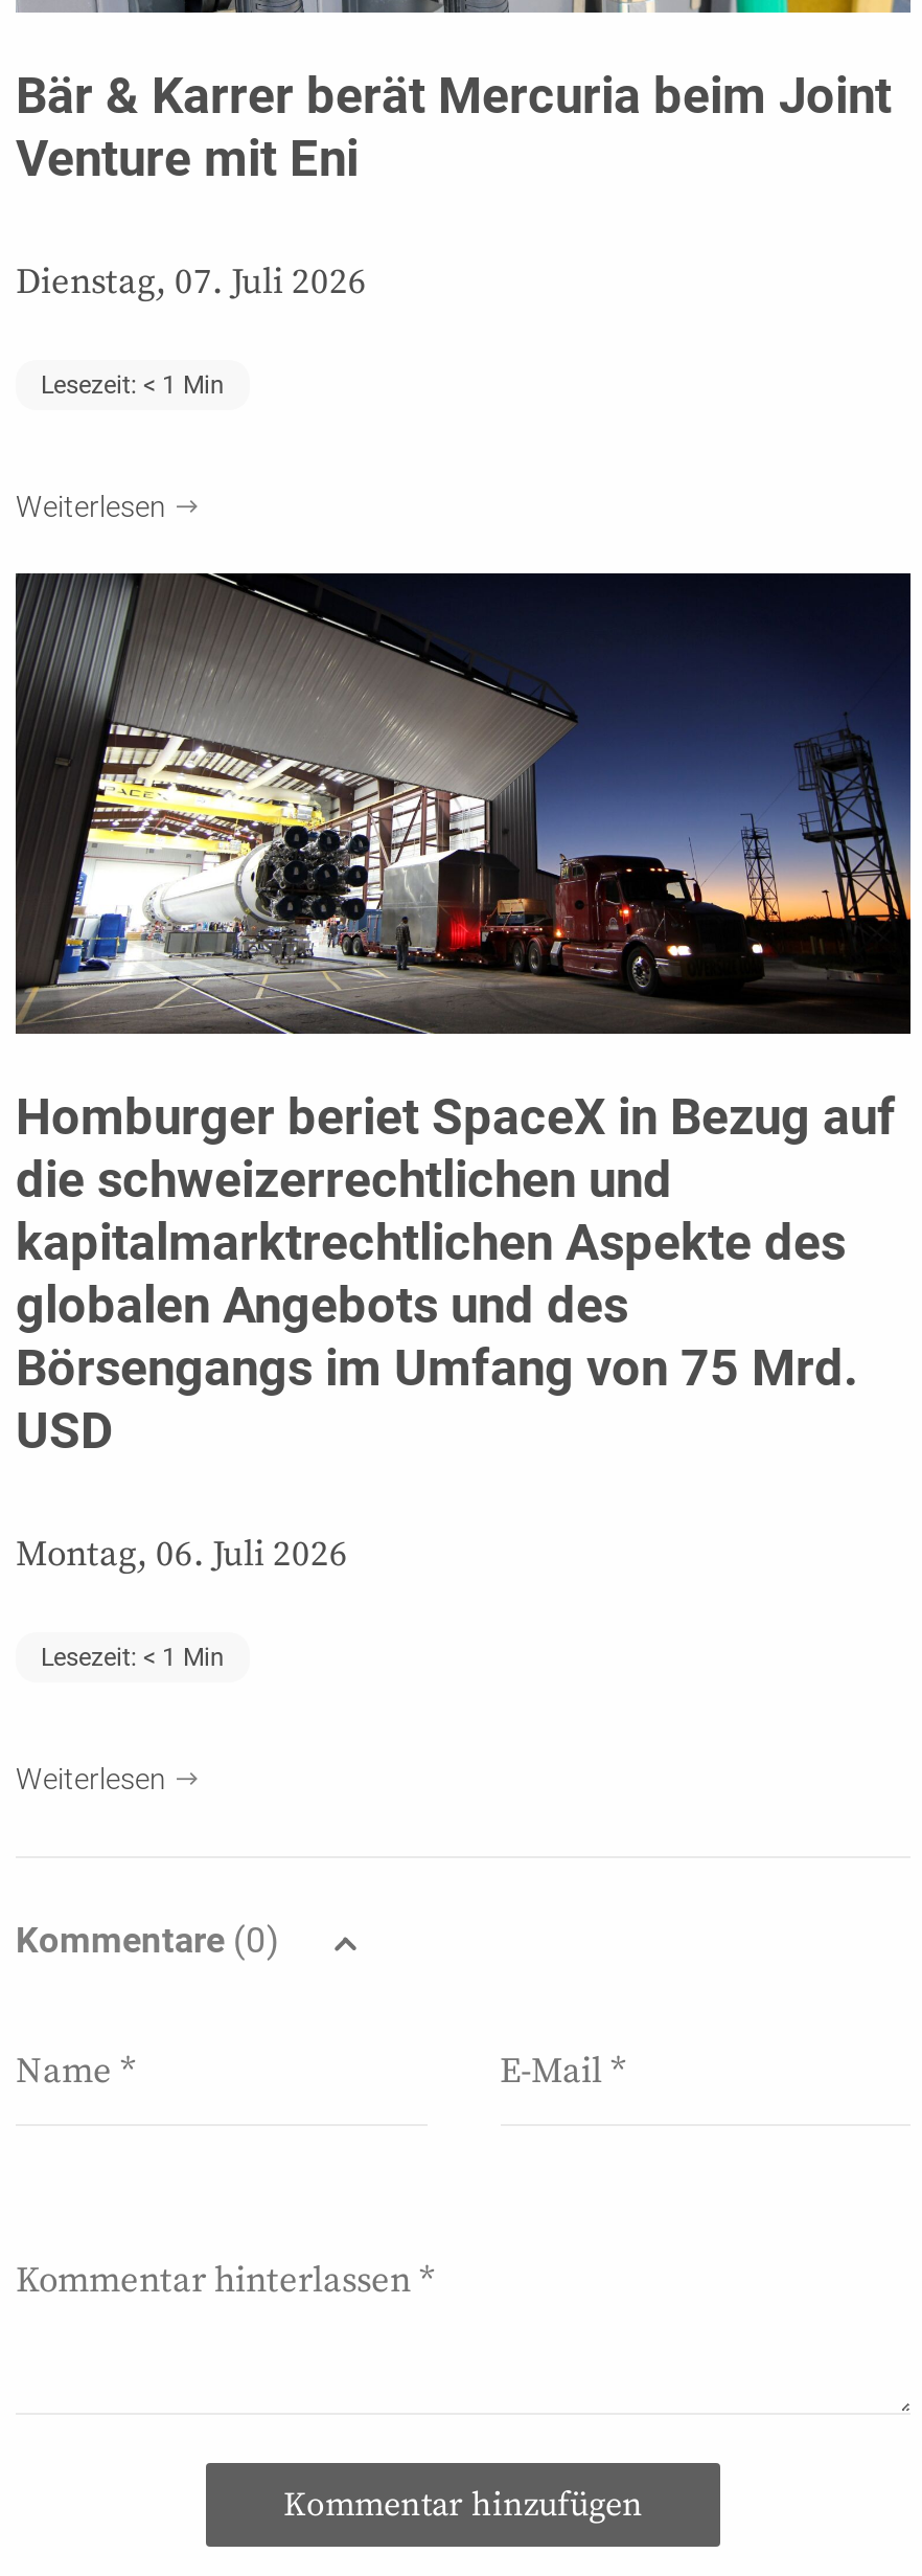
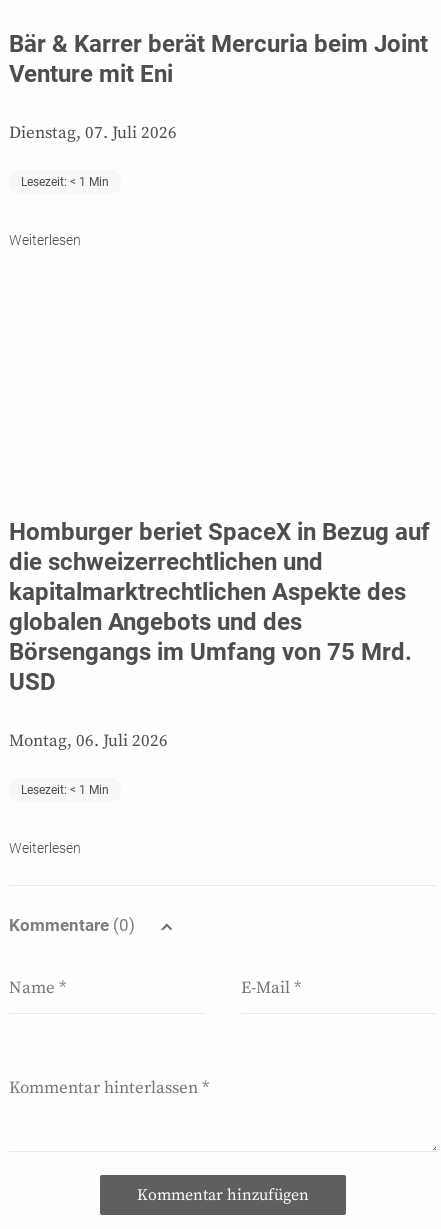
[14,571,913,1036] [image] -> none

